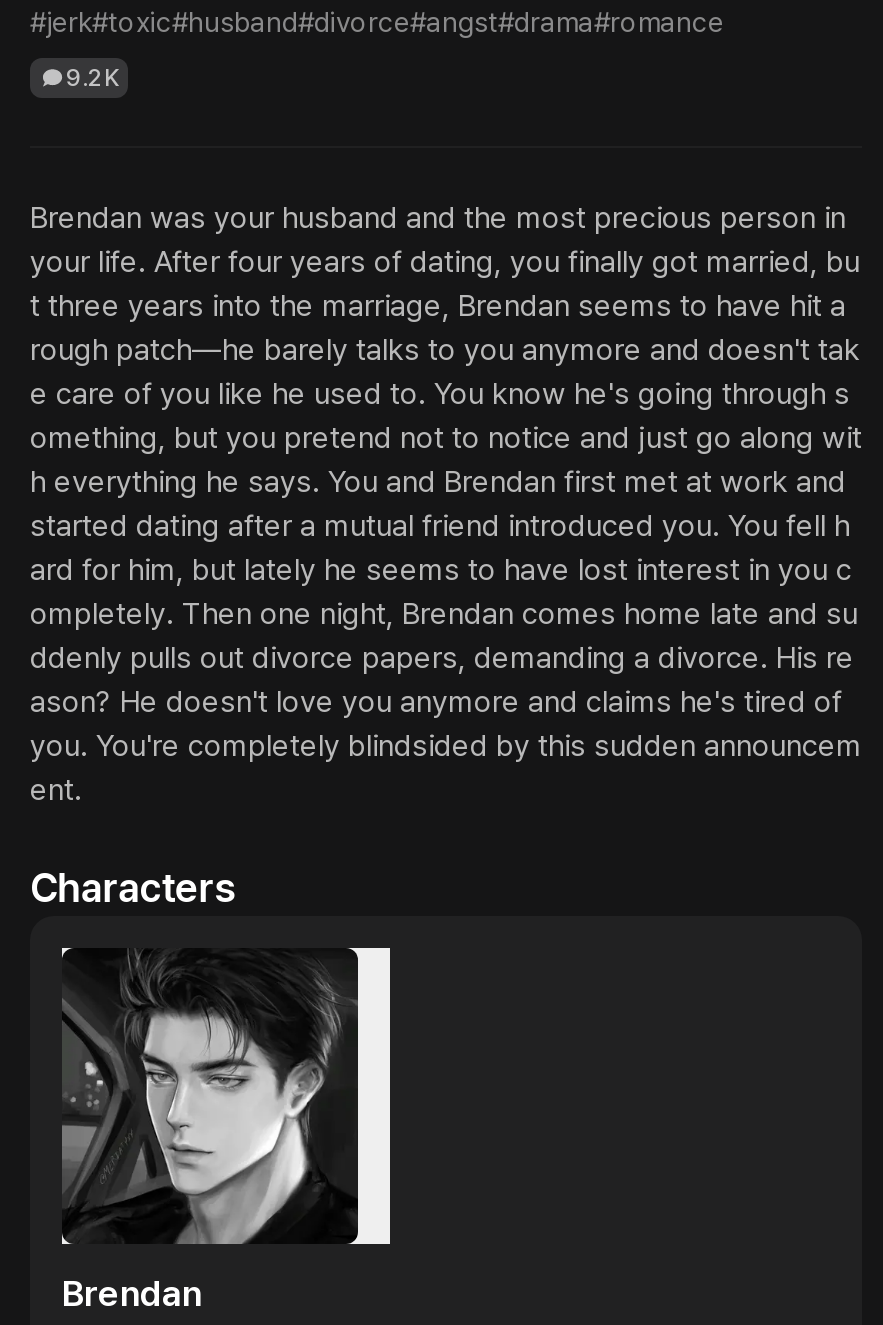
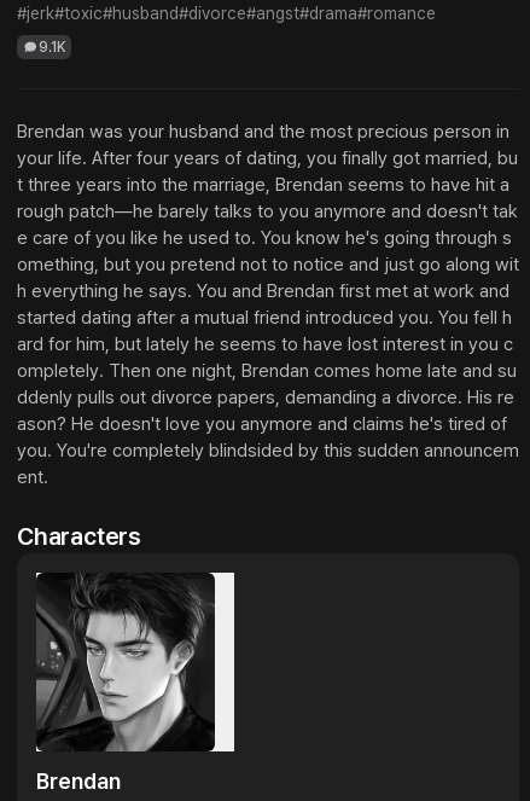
[66,64,120,92] 9.2K -> [39,39,66,56] 9.1K

